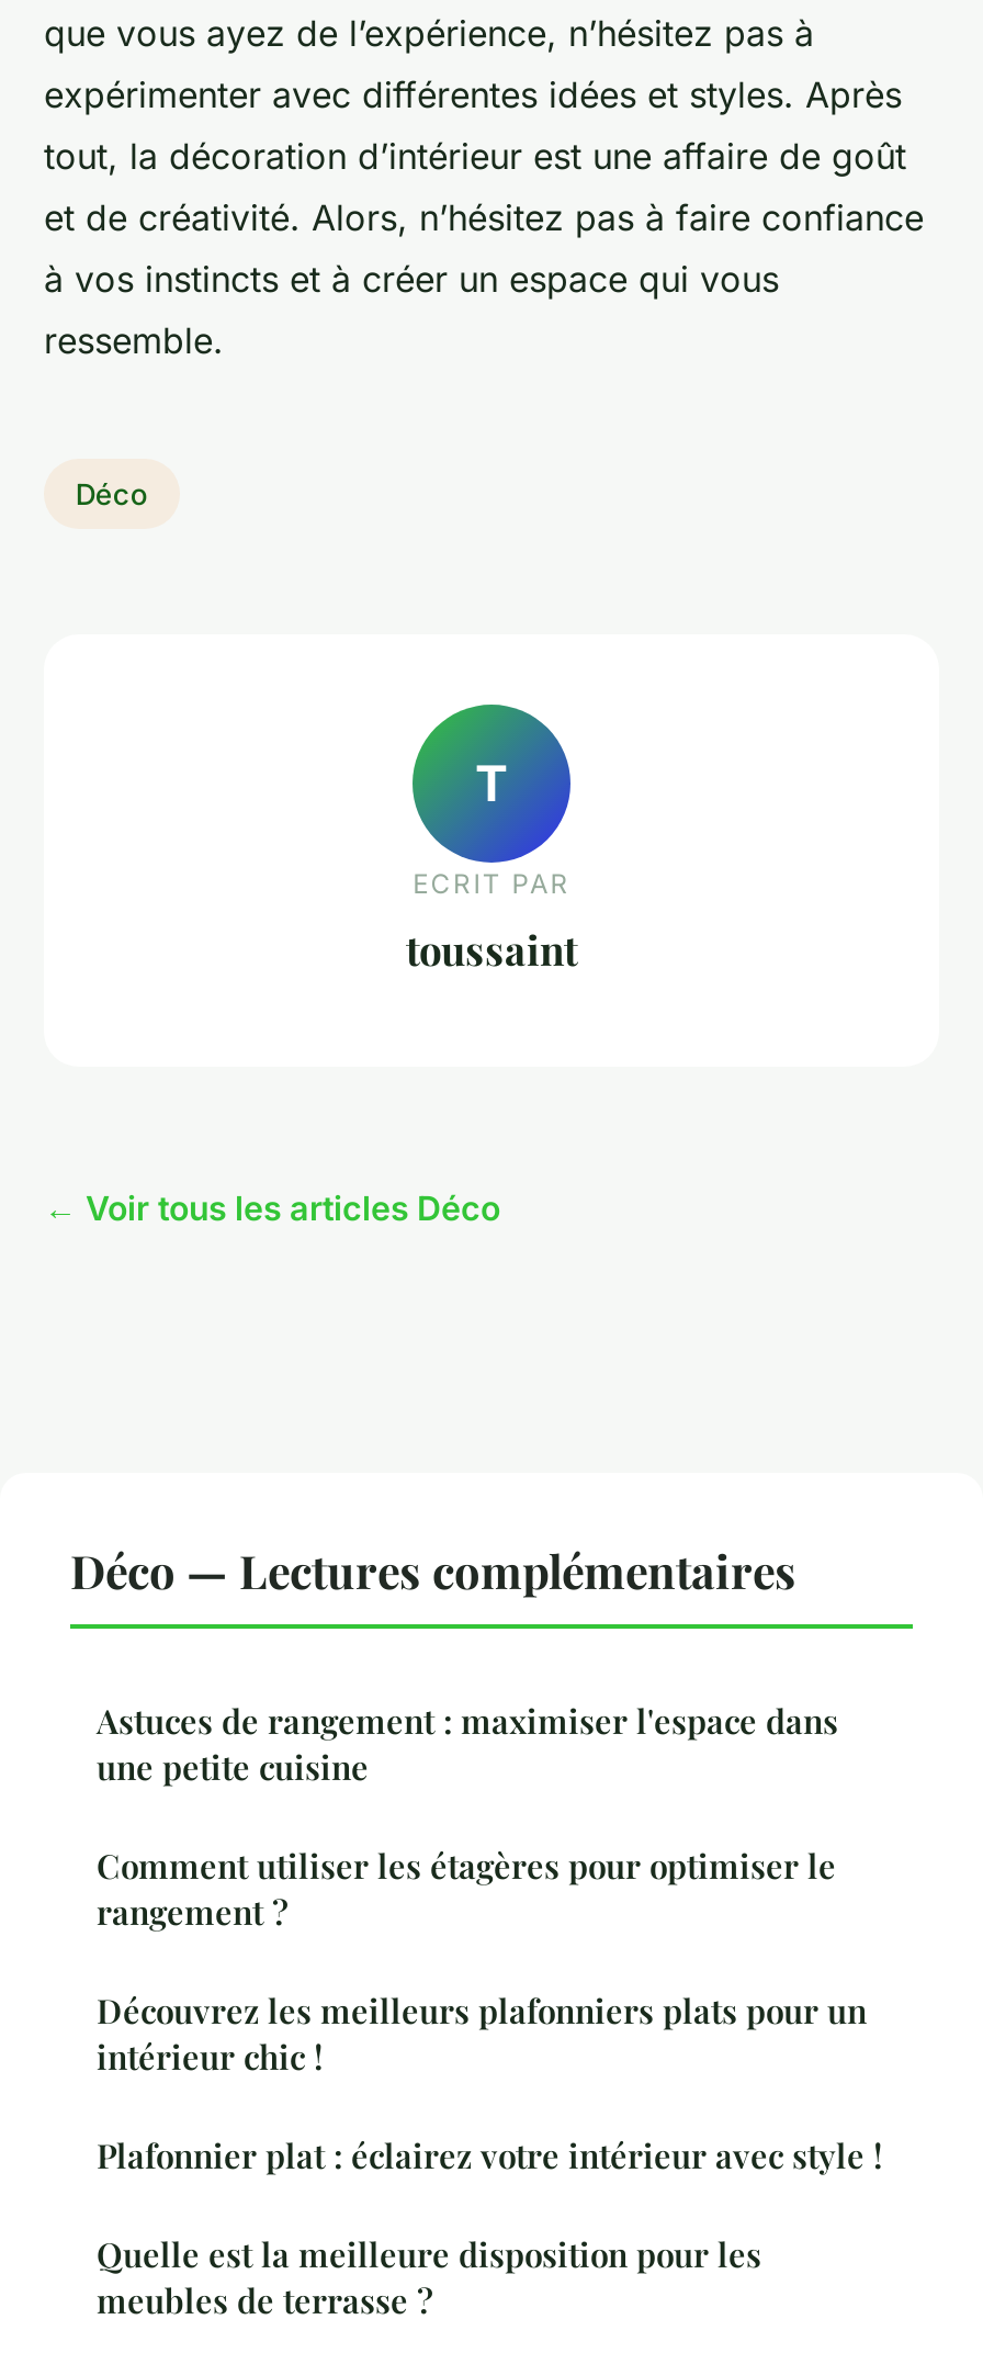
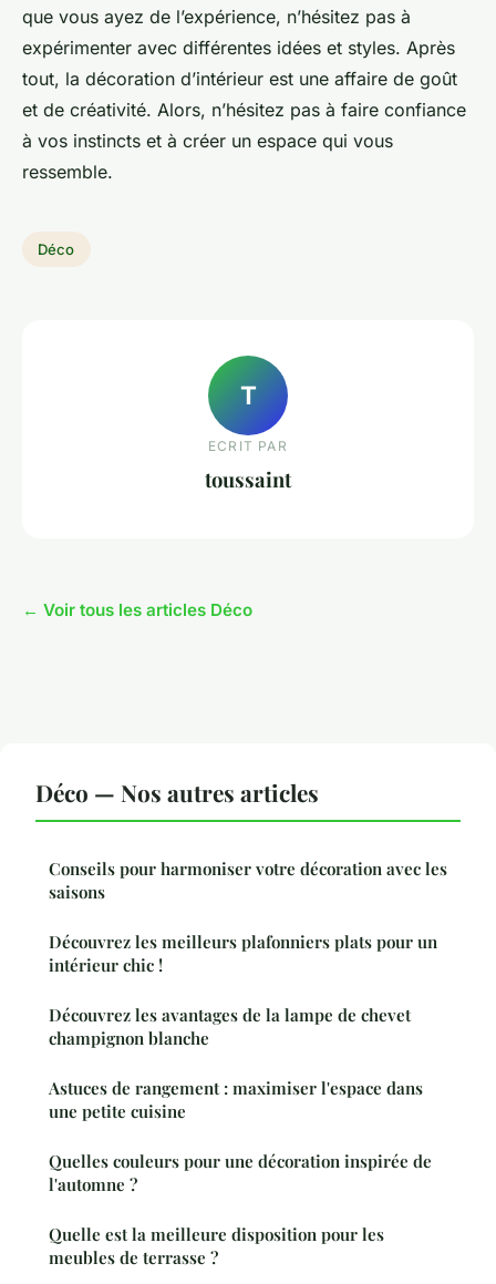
[70,1539,836,1934] Déco — Lectures complémentaires | Comment utiliser les étagères pour optimiser le | rangement ? -> [35,777,447,903] Déco — Nos autres articles | Conseils pour harmoniser votre décoration avec les | saisons
moved [97,1699,838,1789] -> [49,1077,423,1122]: Astuces de rangement : maximiser l'espace dans | une petite cuisine
moved [97,1989,867,2079] -> [49,931,437,976]: Découvrez les meilleurs plafonniers plats pour un | intérieur chic !
[97,2134,882,2177] Plafonnier plat : éclairez votre intérieur avec style ! -> [49,1004,432,1195] Découvrez les avantages de la lampe de chevet | champignon blanche | Quelles couleurs pour une décoration inspirée de | l'automne ?

